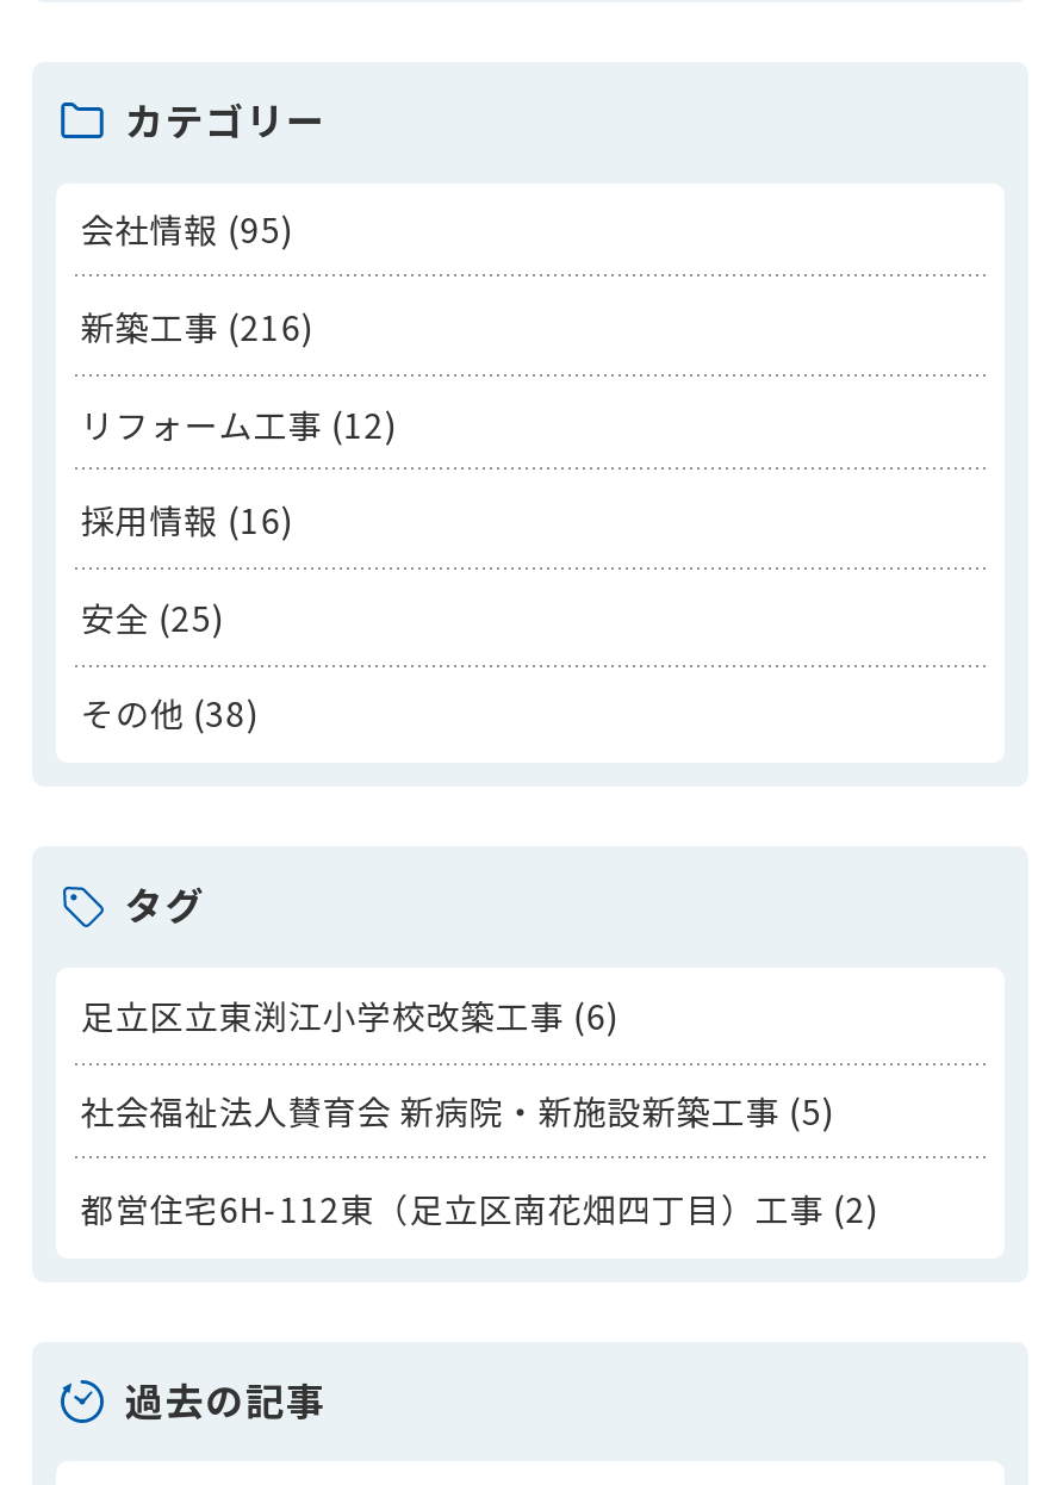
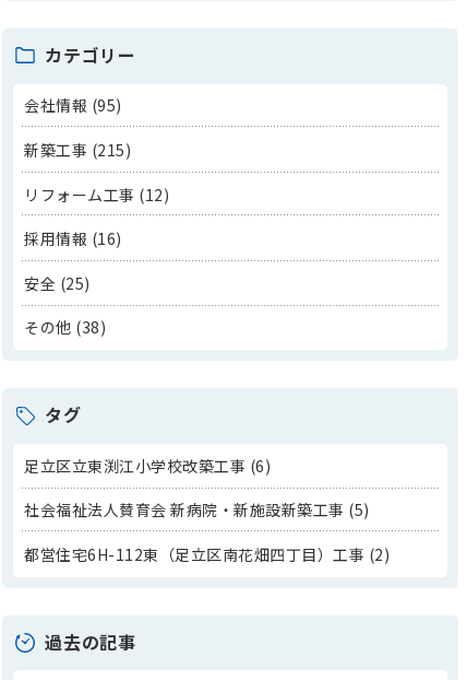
[81,302,314,350] 新築工事 (216) -> [24,139,131,161] 新築工事 (215)

